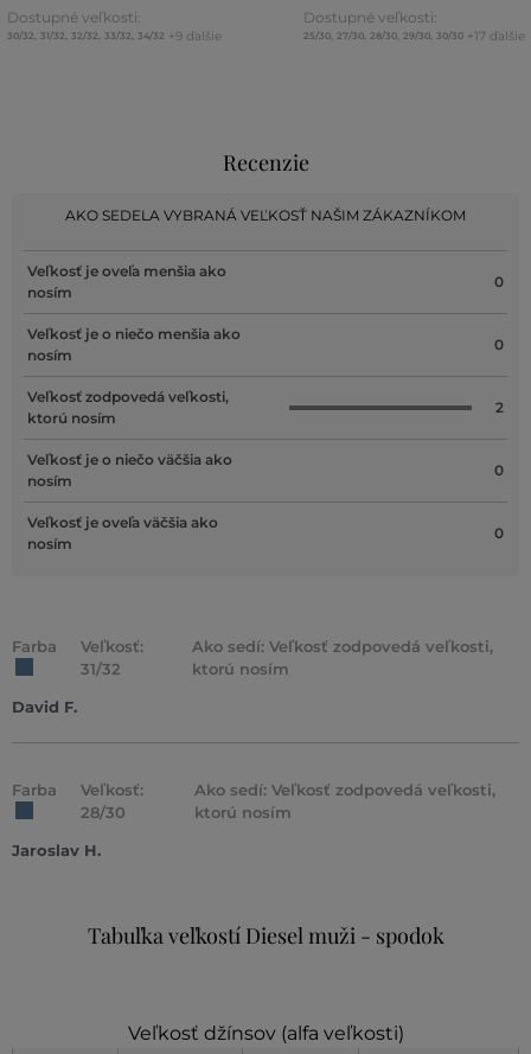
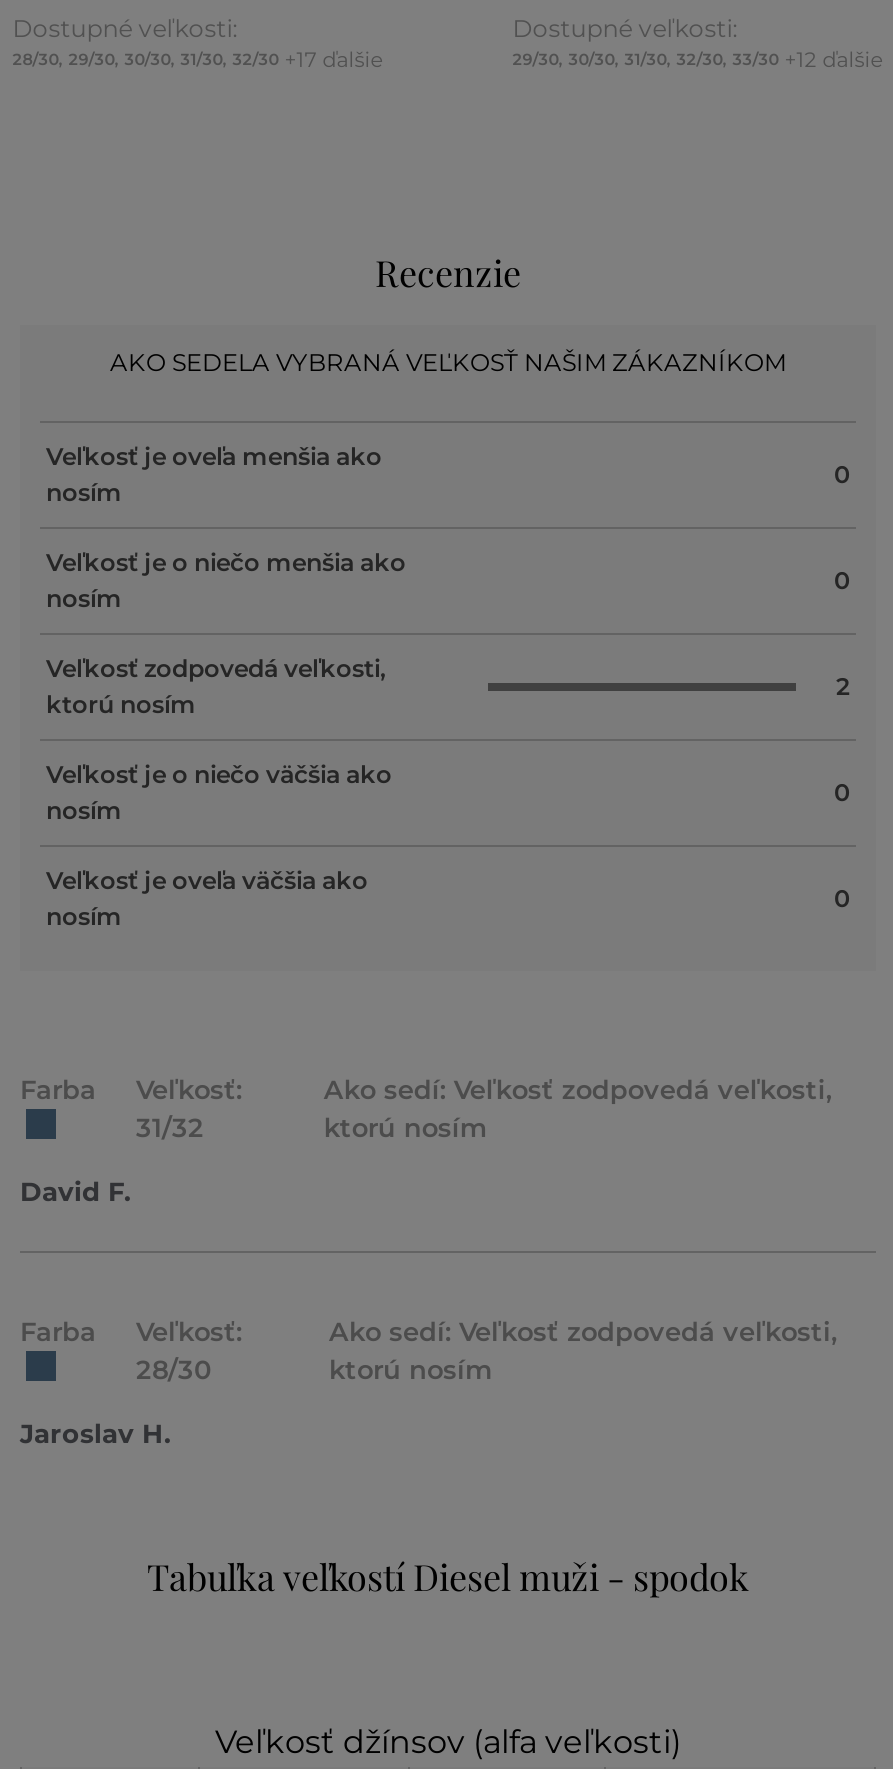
[7,28,222,43] 30/32 31/32 32/32 33/32 34/32 +9 ďalšie -> [12,46,382,72] 28/30 29/30 30/30 31/30 32/30 +17 ďalšie
[304,28,525,43] 25/30 27/30 28/30 29/30 30/30 +17 ďalšie -> [512,46,882,72] 29/30 30/30 31/30 32/30 33/30 +12 ďalšie

